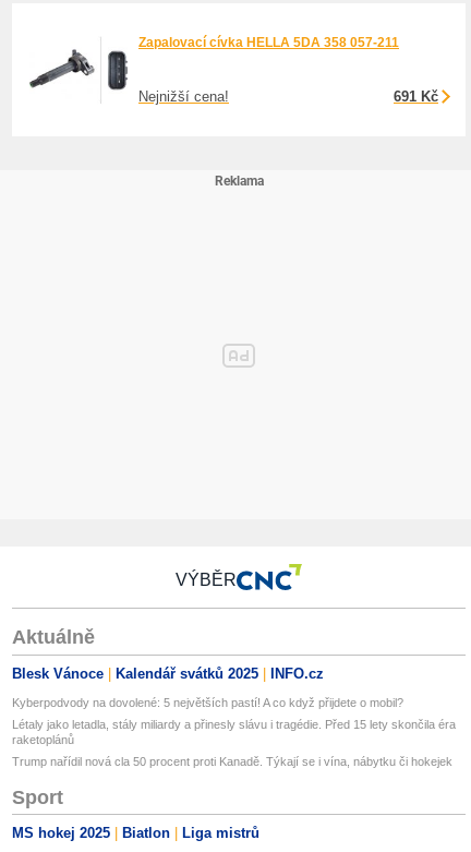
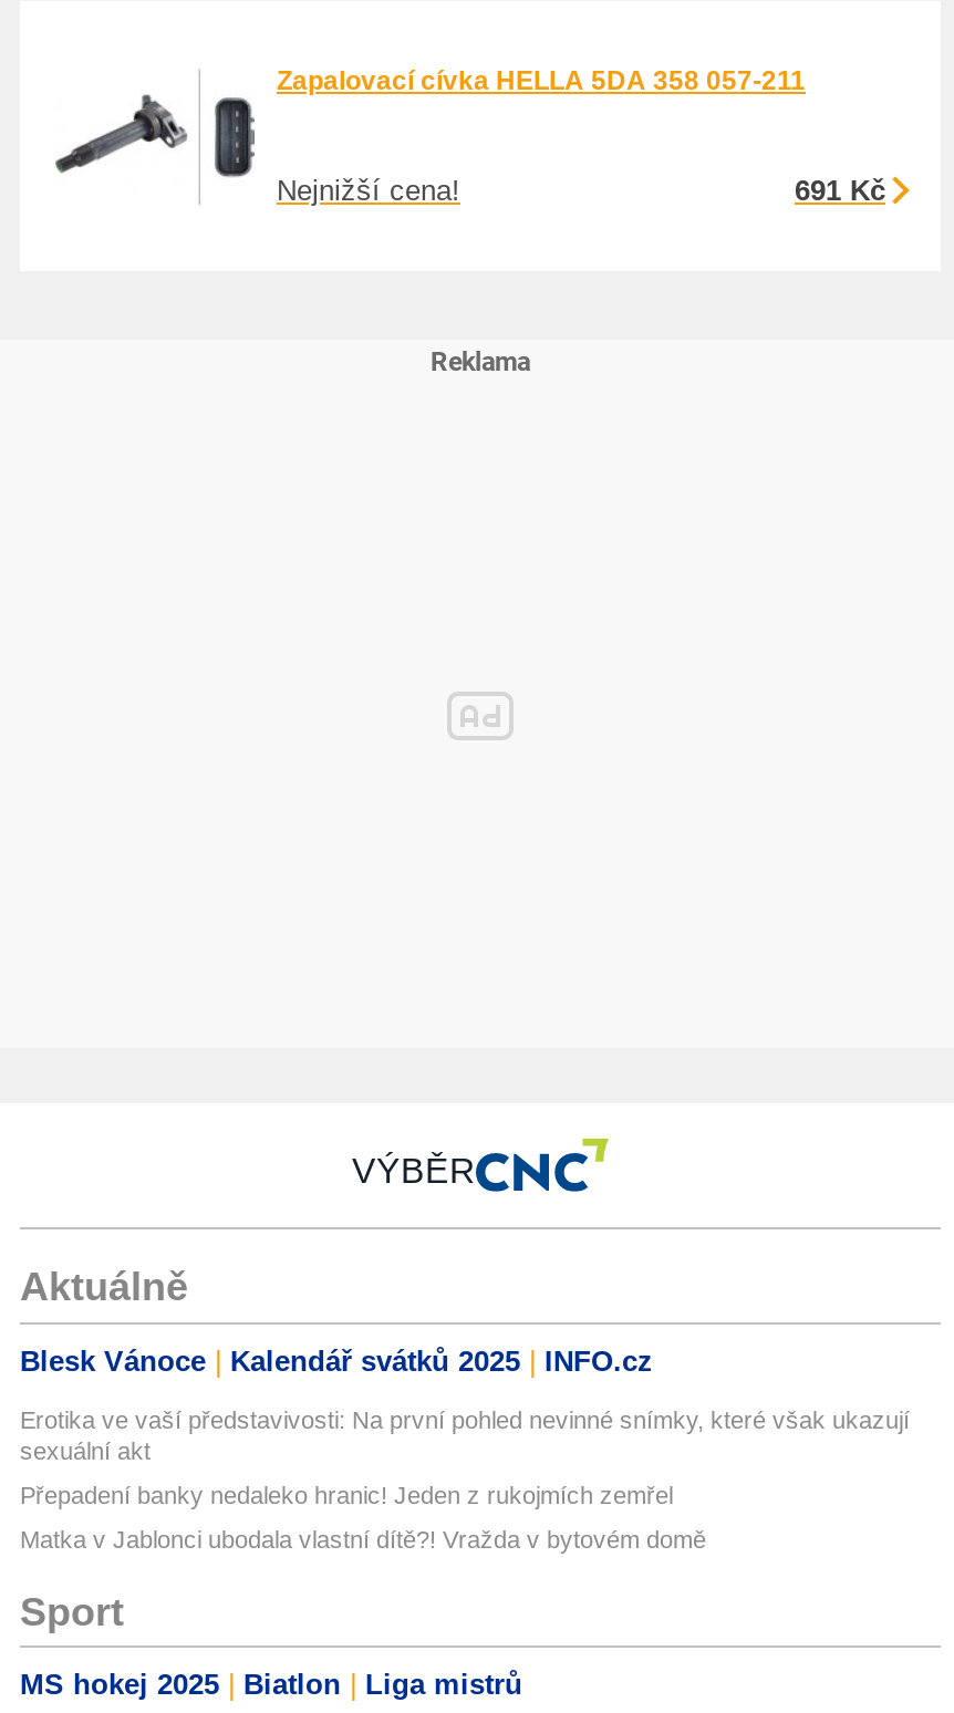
[12,696,403,709] Kyberpodvody na dovolené: 5 největších pastí! A co když přijdete o mobil? -> [20,1406,910,1464] Erotika ve vaší představivosti: Na první pohled nevinné snímky, které však ukazují | sexuální akt
[12,718,456,746] Létaly jako letadla, stály miliardy a přinesly slávu i tragédie. Před 15 lety skončila éra | raketoplánů -> [20,1482,673,1508] Přepadení banky nedaleko hranic! Jeden z rukojmích zemřel
[12,755,452,768] Trump nařídil nová cla 50 procent proti Kanadě. Týkají se i vína, nábytku či hokejek -> [20,1526,706,1552] Matka v Jablonci ubodala vlastní dítě?! Vražda v bytovém domě

